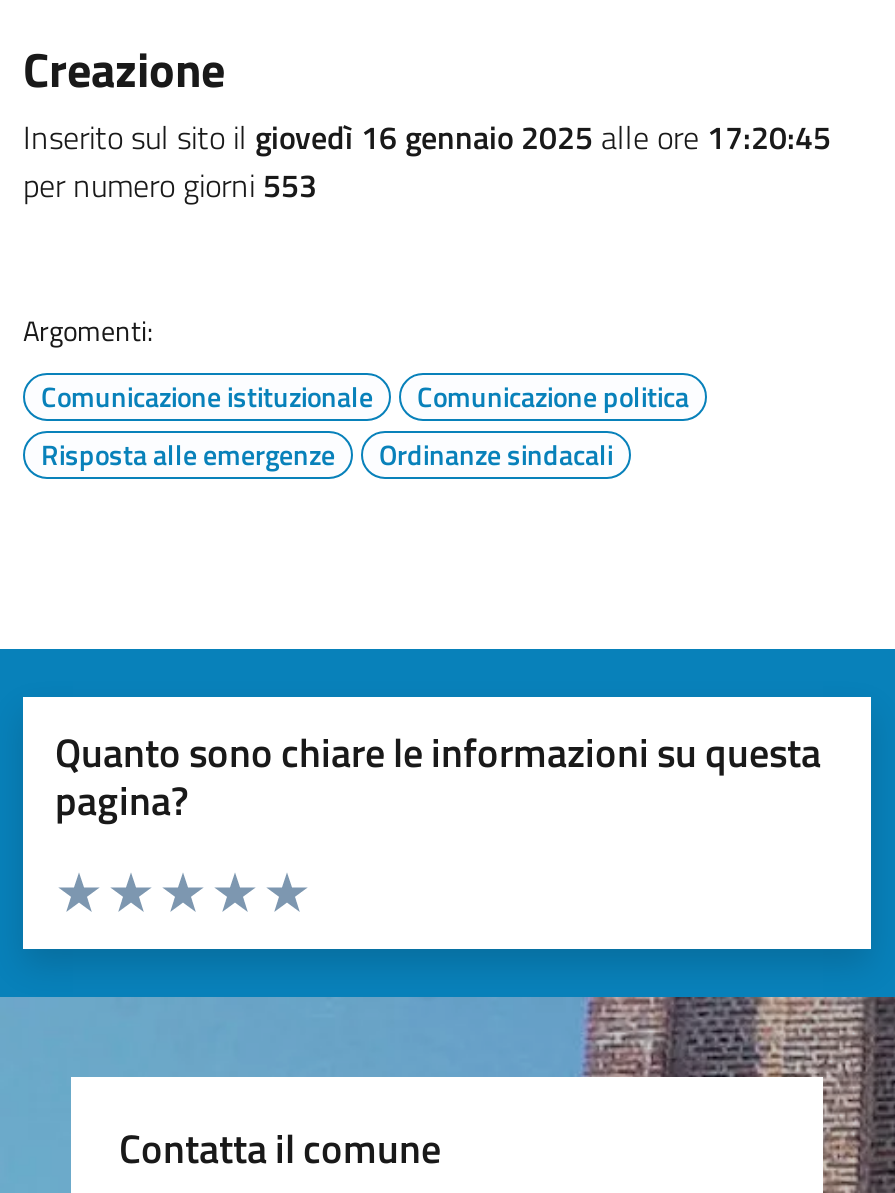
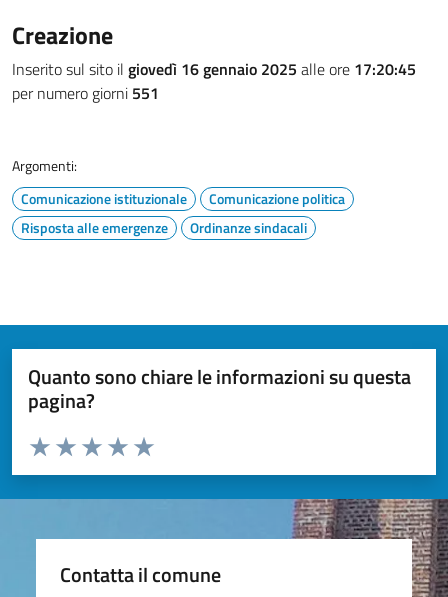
[23,161,317,209] per numero giorni 553 -> [12,81,159,105] per numero giorni 551

